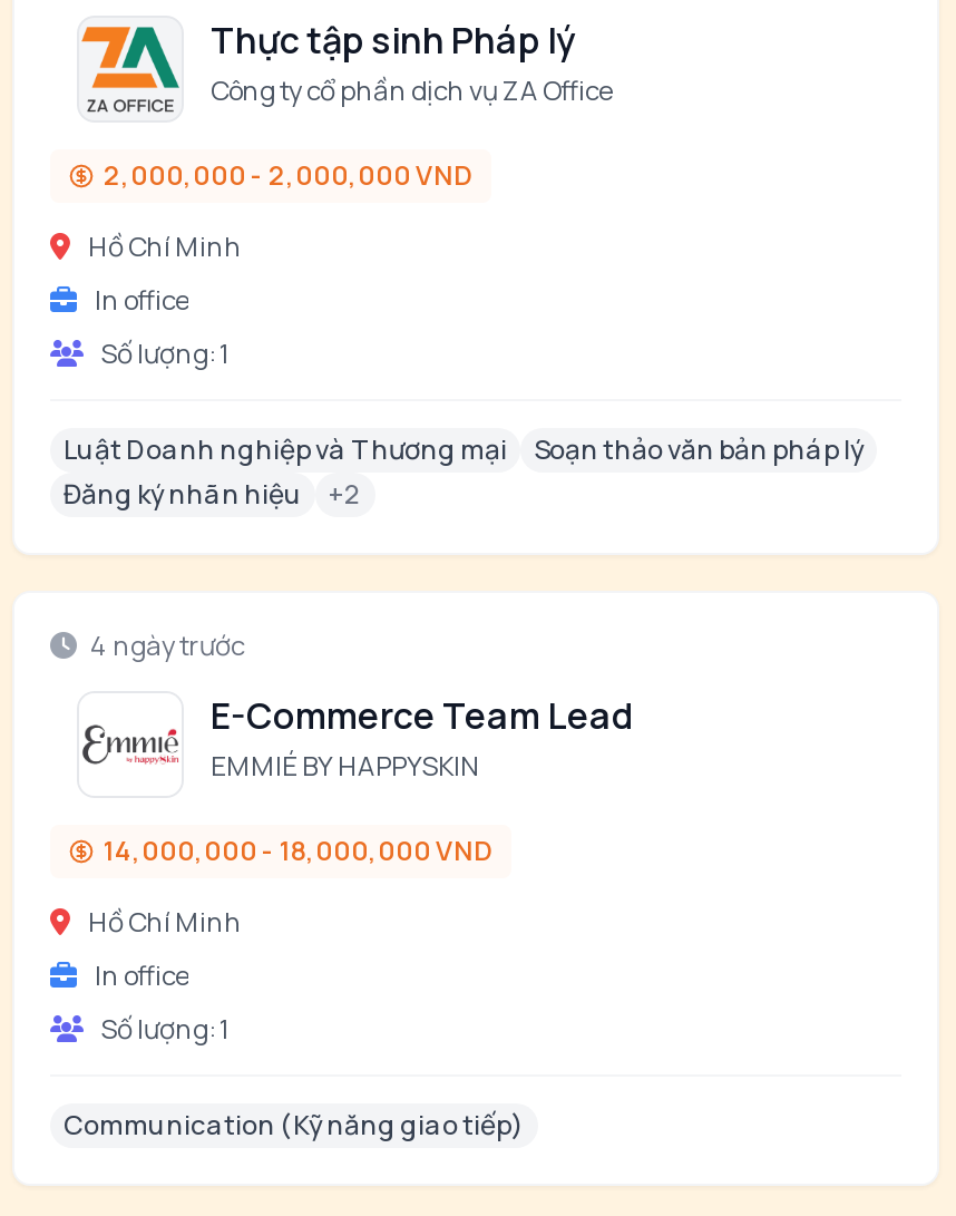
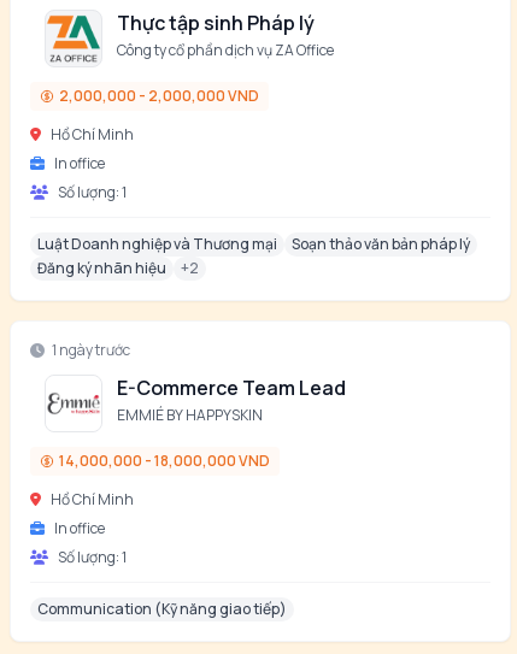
[90,626,244,664] 4 ngày trước -> [52,340,130,360] 1 ngày trước

